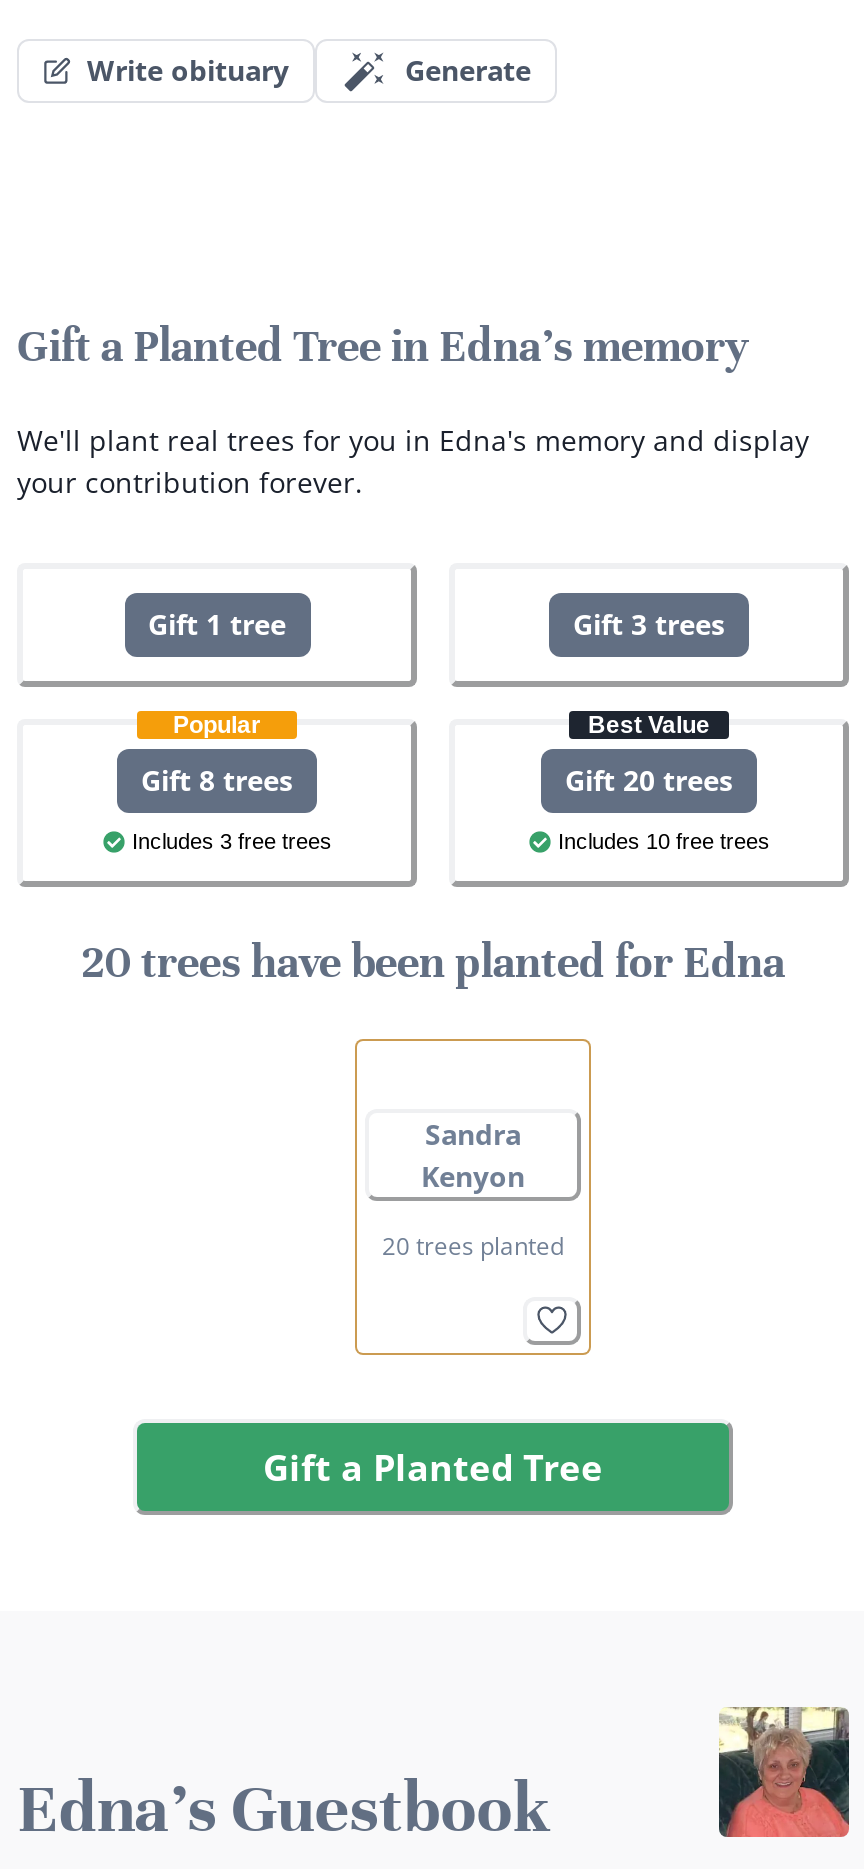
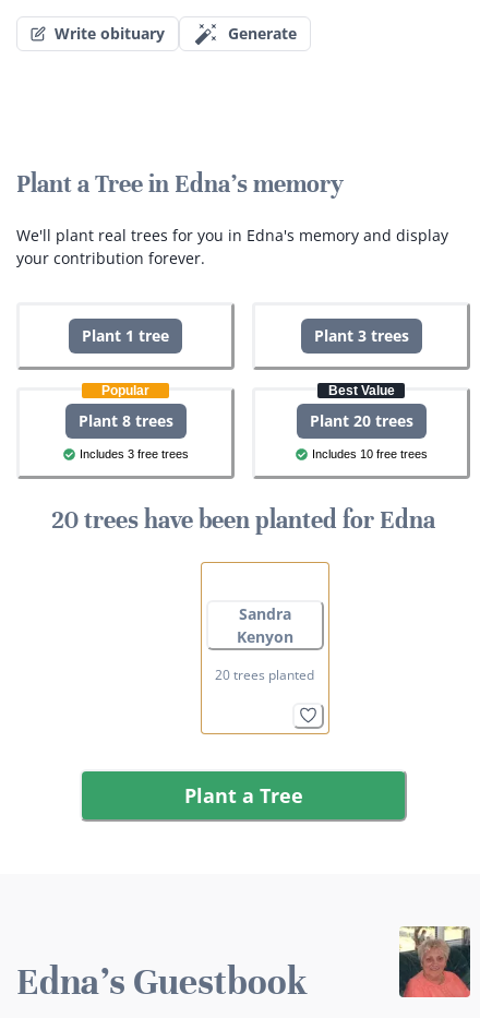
[17,320,749,374] Gift a Planted Tree in Edna's memory -> [16,169,344,199] Plant a Tree in Edna's memory
[148,606,286,644] Gift 1 tree -> [82,325,169,346] Plant 1 tree
[573,606,725,644] Gift 3 trees -> [314,325,409,346] Plant 3 trees
[141,762,293,800] Gift 8 trees -> [78,411,173,431] Plant 8 trees
[565,762,733,800] Gift 20 trees -> [309,411,413,431] Plant 20 trees
[263,1443,603,1491] Gift a Planted Tree -> [184,782,303,808] Plant a Tree

